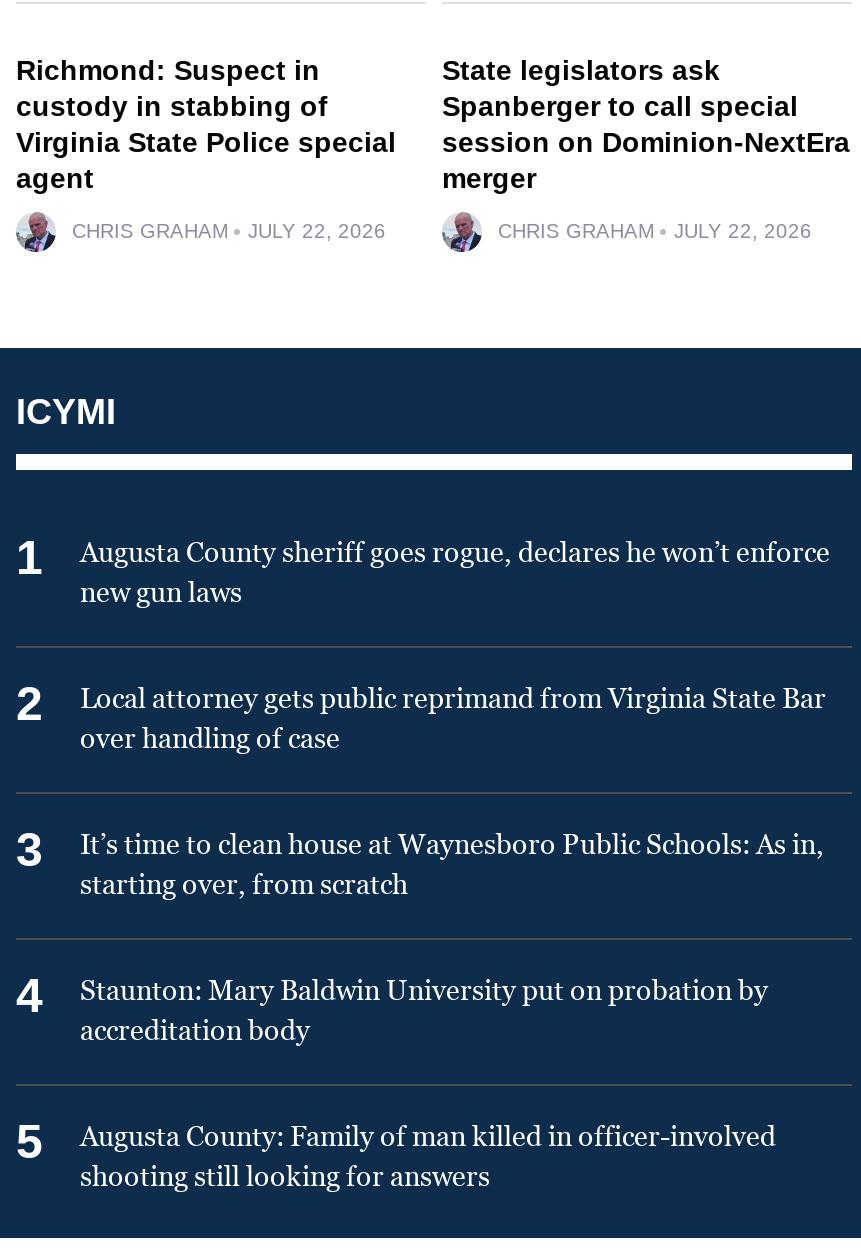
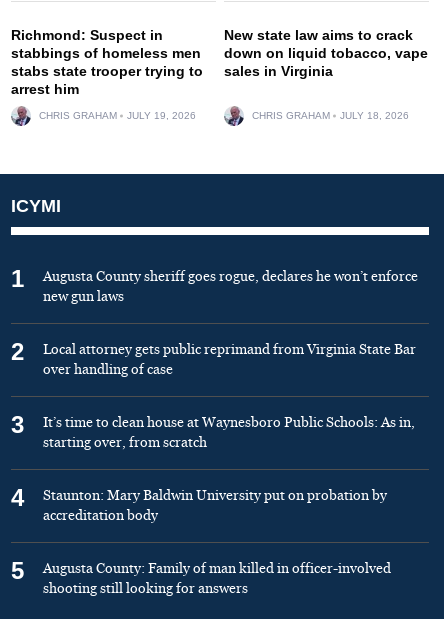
[442,54,850,194] State legislators ask | Spanberger to call special | session on Dominion-NextEra | merger -> [224,27,428,79] New state law aims to crack | down on liquid tobacco, vape | sales in Virginia
[16,90,396,194] custody in stabbing of | Virginia State Police special | agent -> [11,45,203,97] stabbings of homeless men | stabs state trooper trying to | arrest him
[72,220,386,242] CHRIS GRAHAM JULY 22, 2026 -> [39,110,196,121] CHRIS GRAHAM JULY 19, 2026
[498,220,812,242] CHRIS GRAHAM JULY 22, 2026 -> [252,110,409,121] CHRIS GRAHAM JULY 18, 2026

